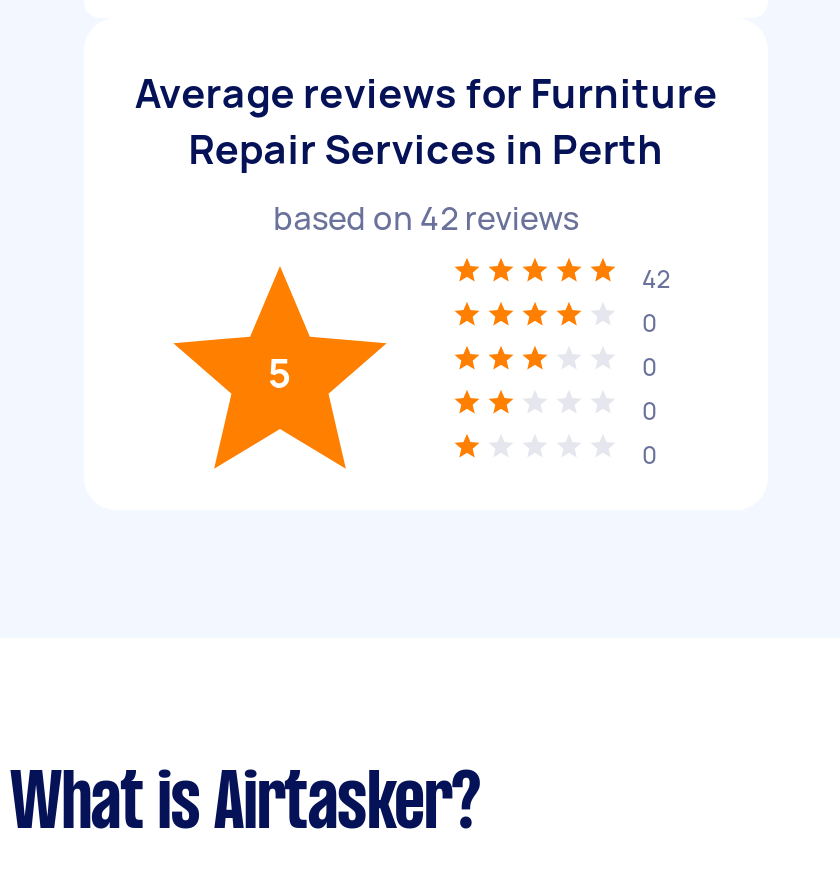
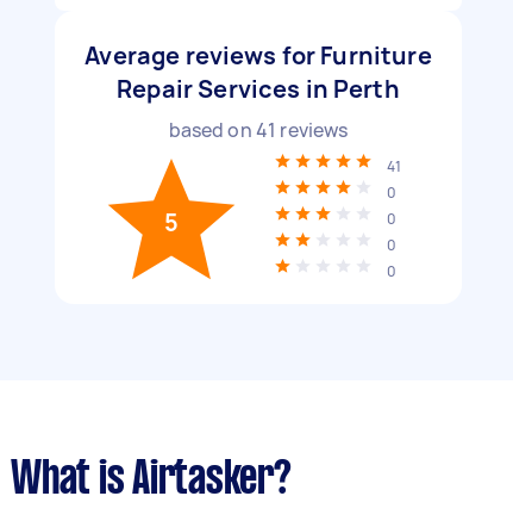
[273,196,579,240] based on 42 reviews -> [169,117,348,143] based on 41 reviews
[642,262,671,296] 42 -> [387,156,402,176] 41

